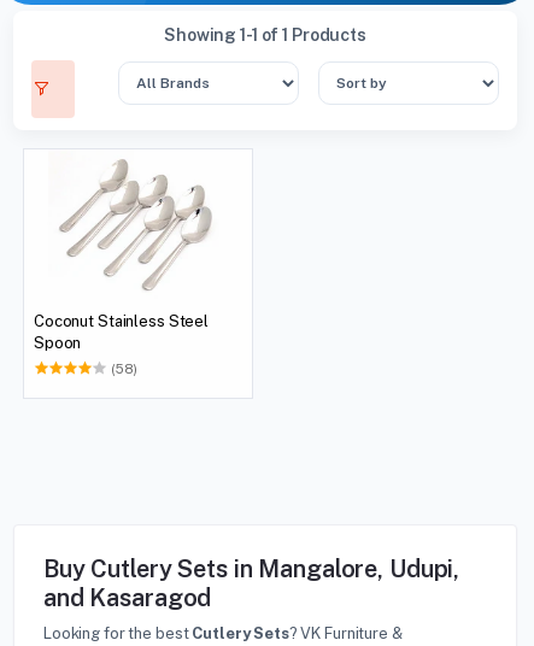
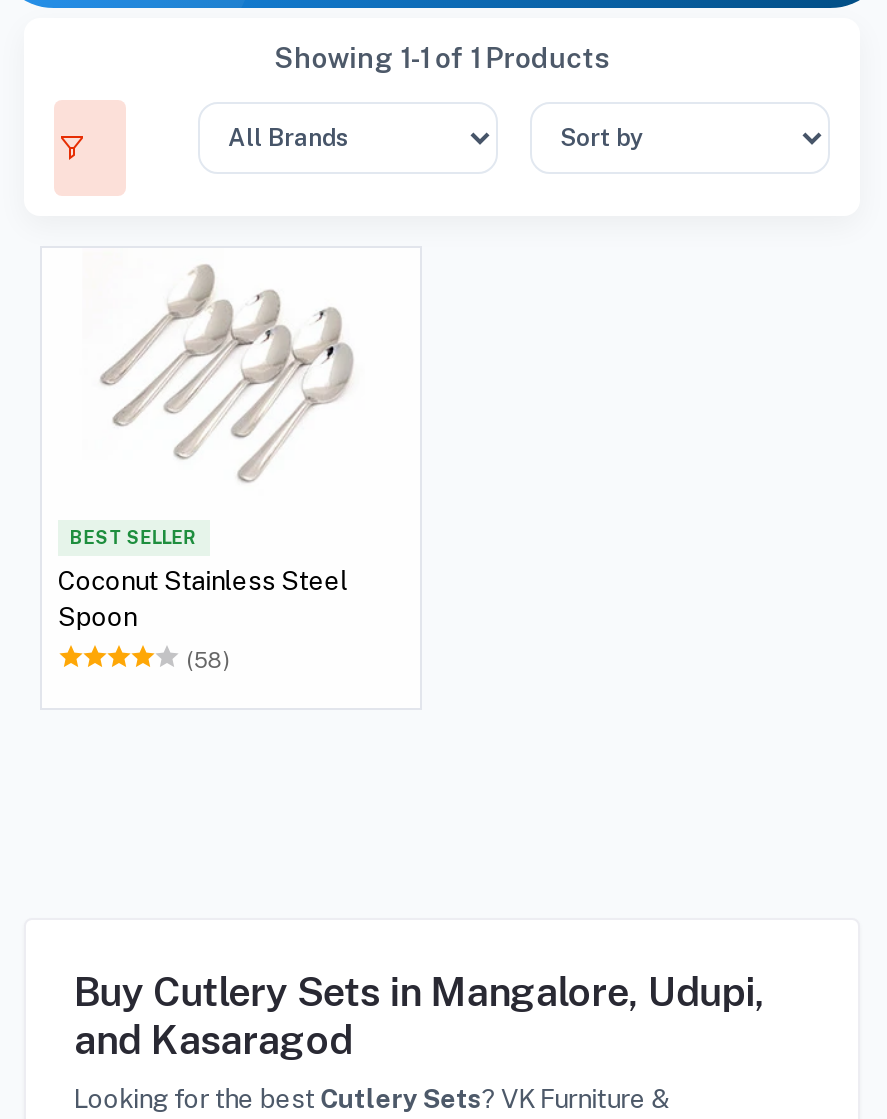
none -> [70,526,197,548] BEST SELLER

